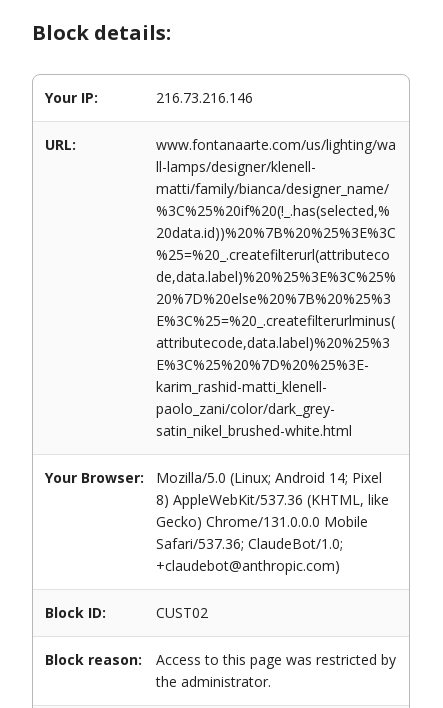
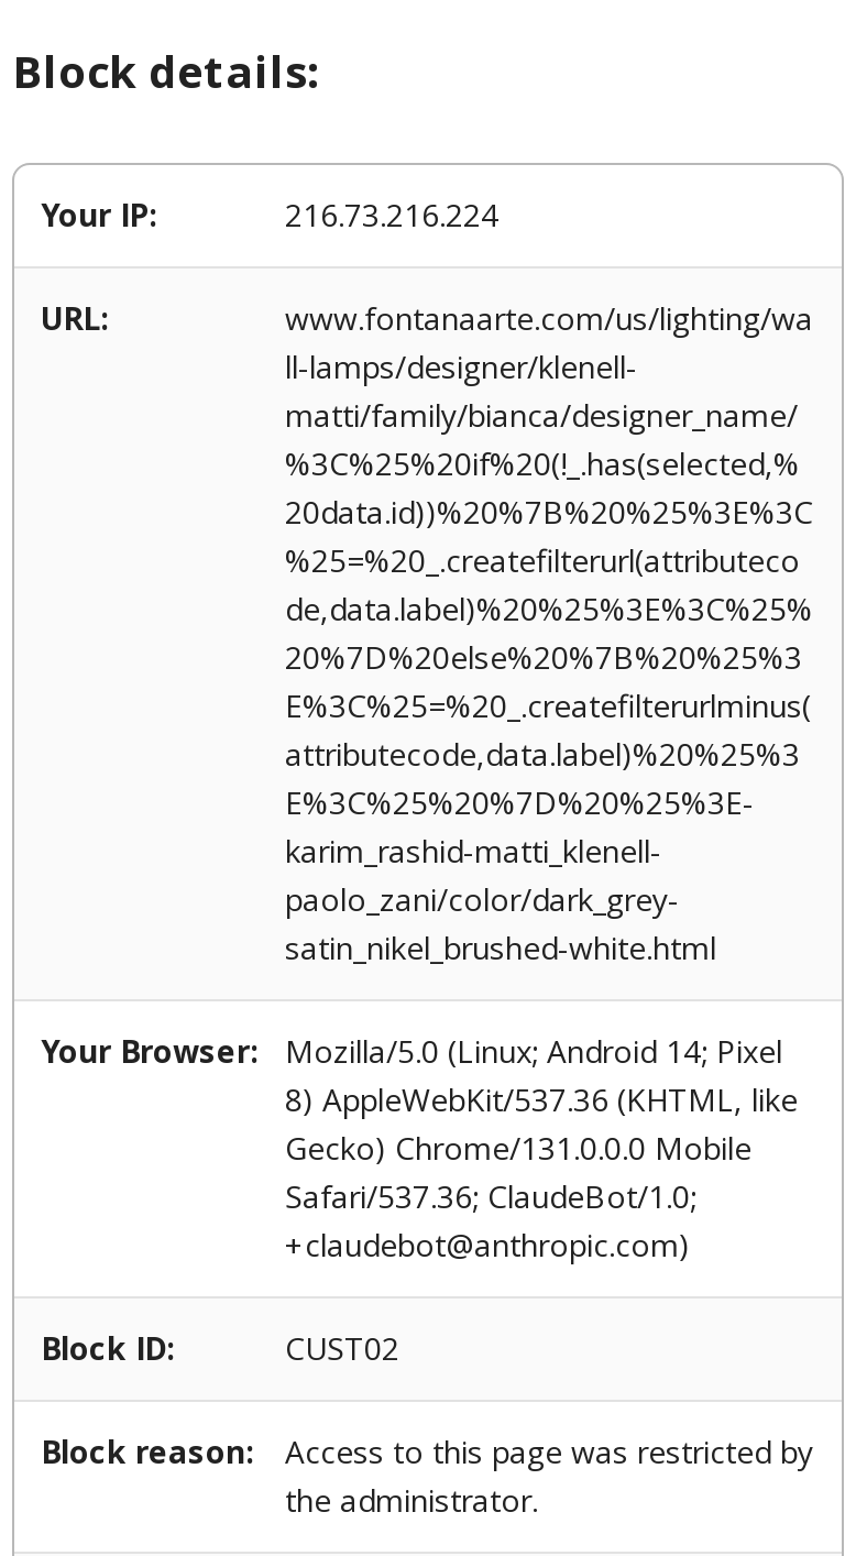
[156,88,253,107] 216.73.216.146 -> [285,194,498,235] 216.73.216.224

